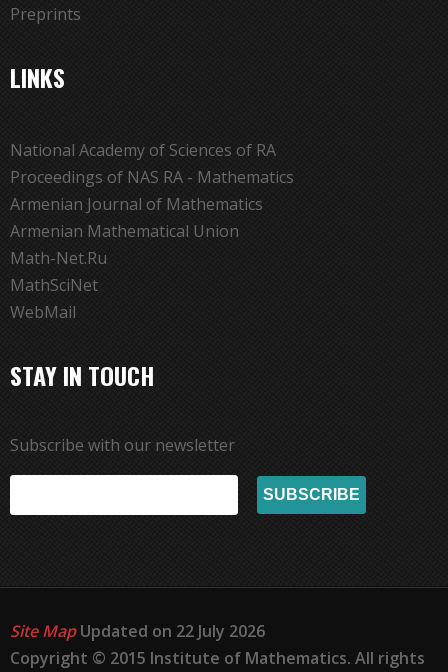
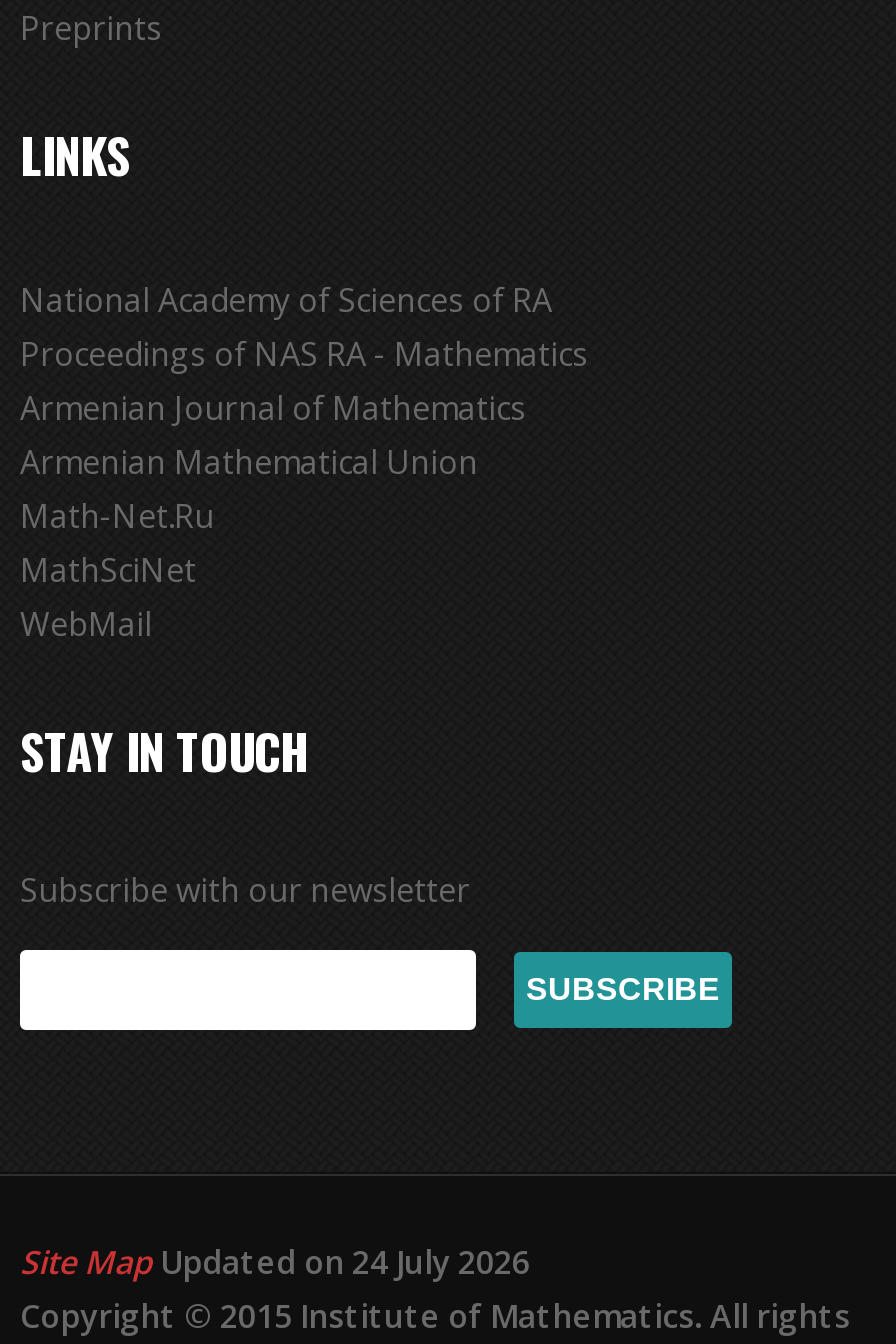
[10,620,265,642] Site Map Updated on 22 July 2026 -> [20,1240,530,1284] Site Map Updated on 24 July 2026

